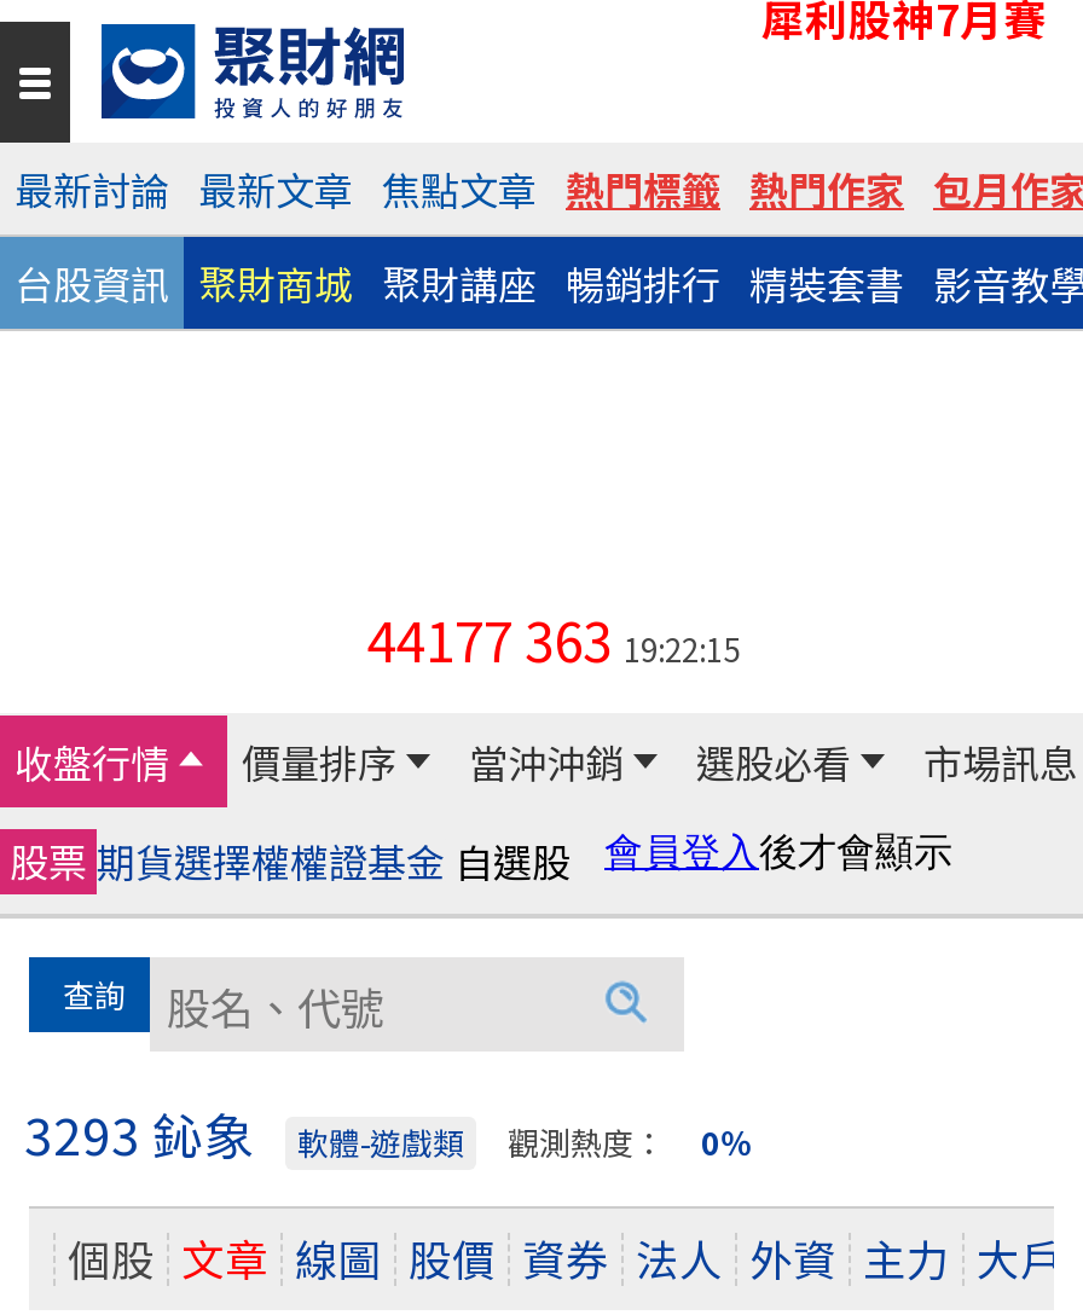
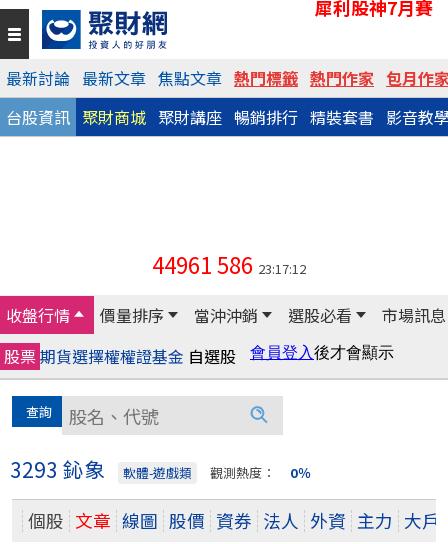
[367,598,740,676] 44177 363 19:22:15 -> [152,247,306,279] 44961 586 23:17:12

